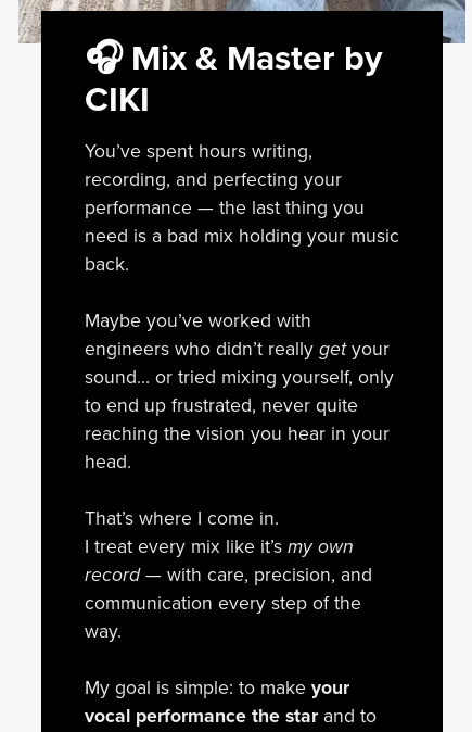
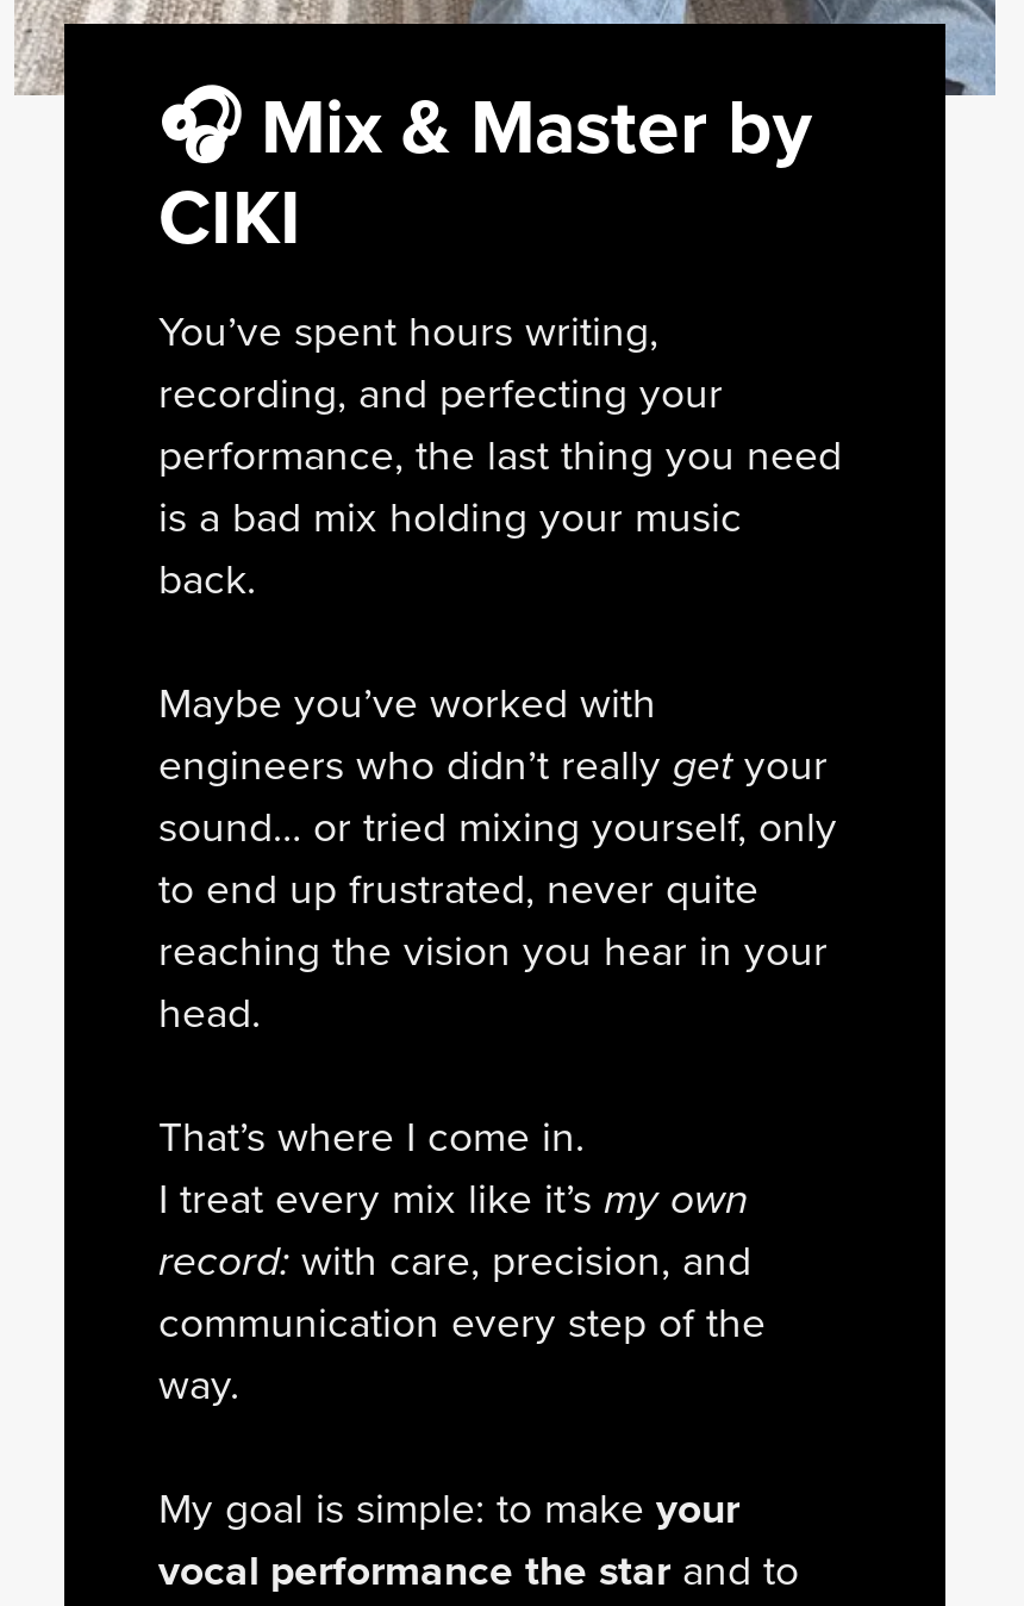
[84,196,399,247] performance — the last thing you | need is a bad mix holding your music -> [158,430,842,542] performance, the last thing you need | is a bad mix holding your music
[84,563,372,586] record — with care, precision, and -> [158,1235,751,1286] record: with care, precision, and

